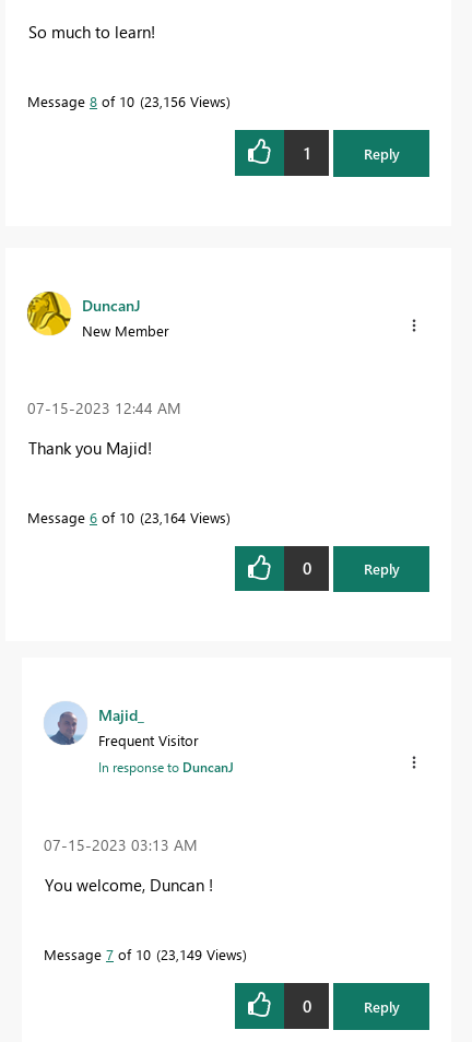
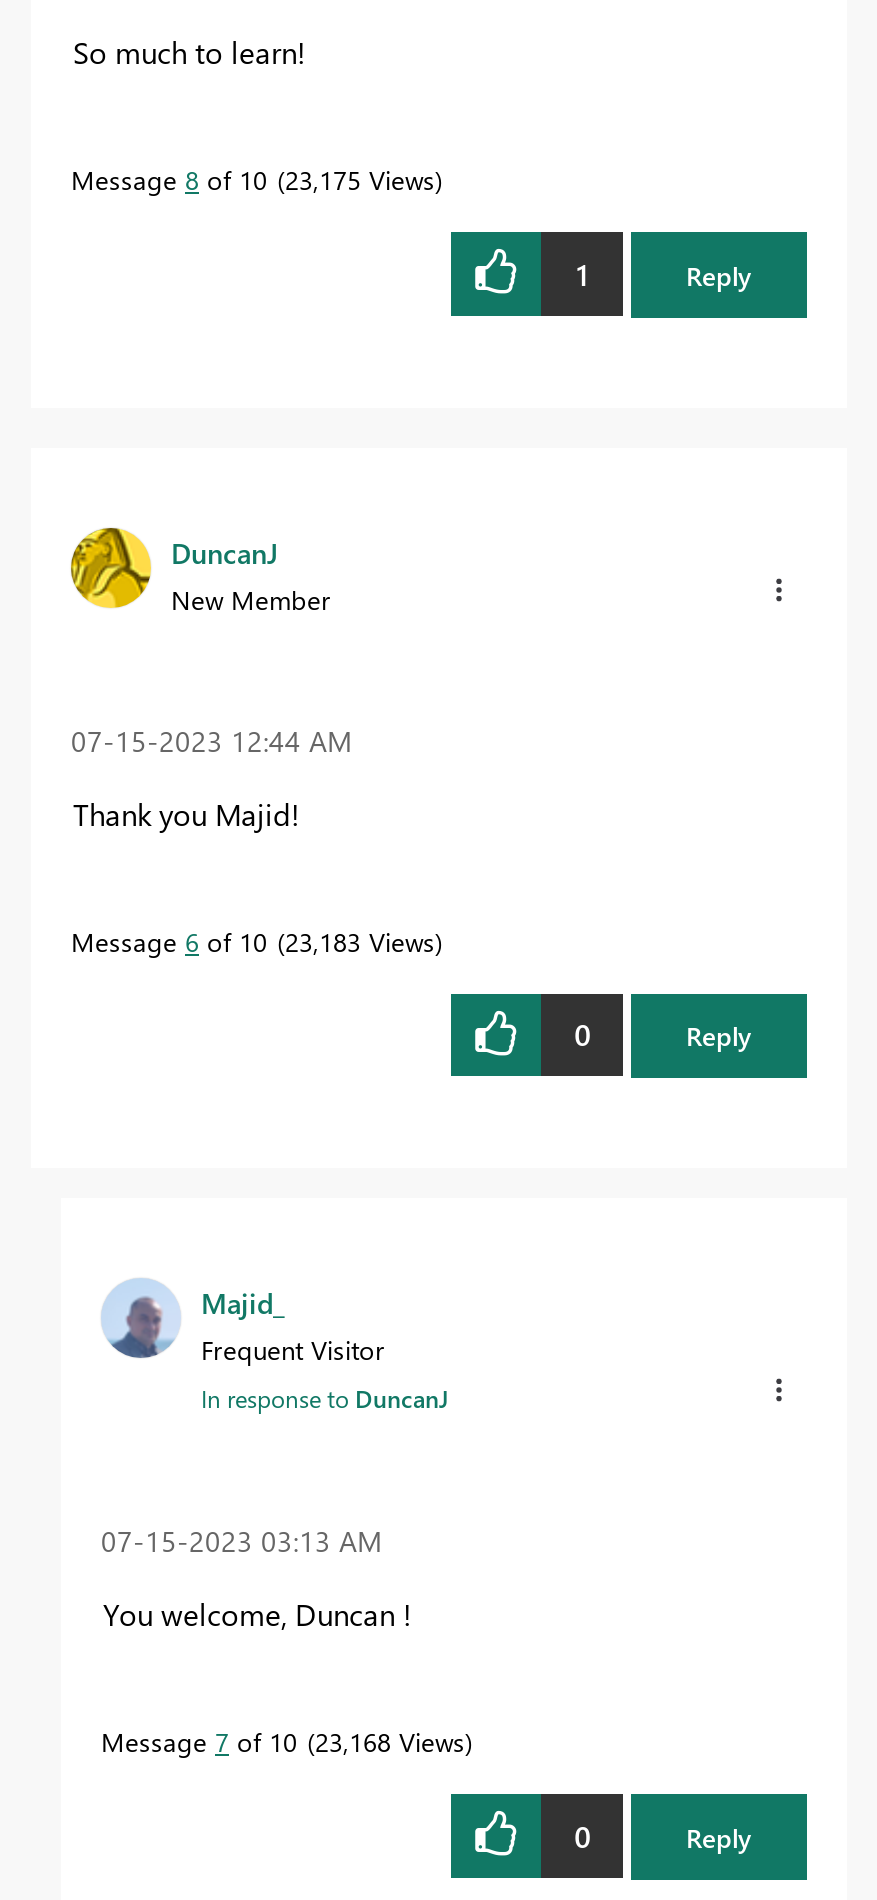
[27,92,226,111] Message 8 of 10 23,156 Views -> [71,163,435,197] Message 8 of 10 23,175 Views
[27,508,226,526] Message 6 of 10 23,164 Views -> [71,924,435,958] Message 6 of 10 23,183 Views
[44,945,243,964] Message 7 of 10 23,149 Views -> [101,1725,465,1759] Message 7 of 10 23,168 Views

